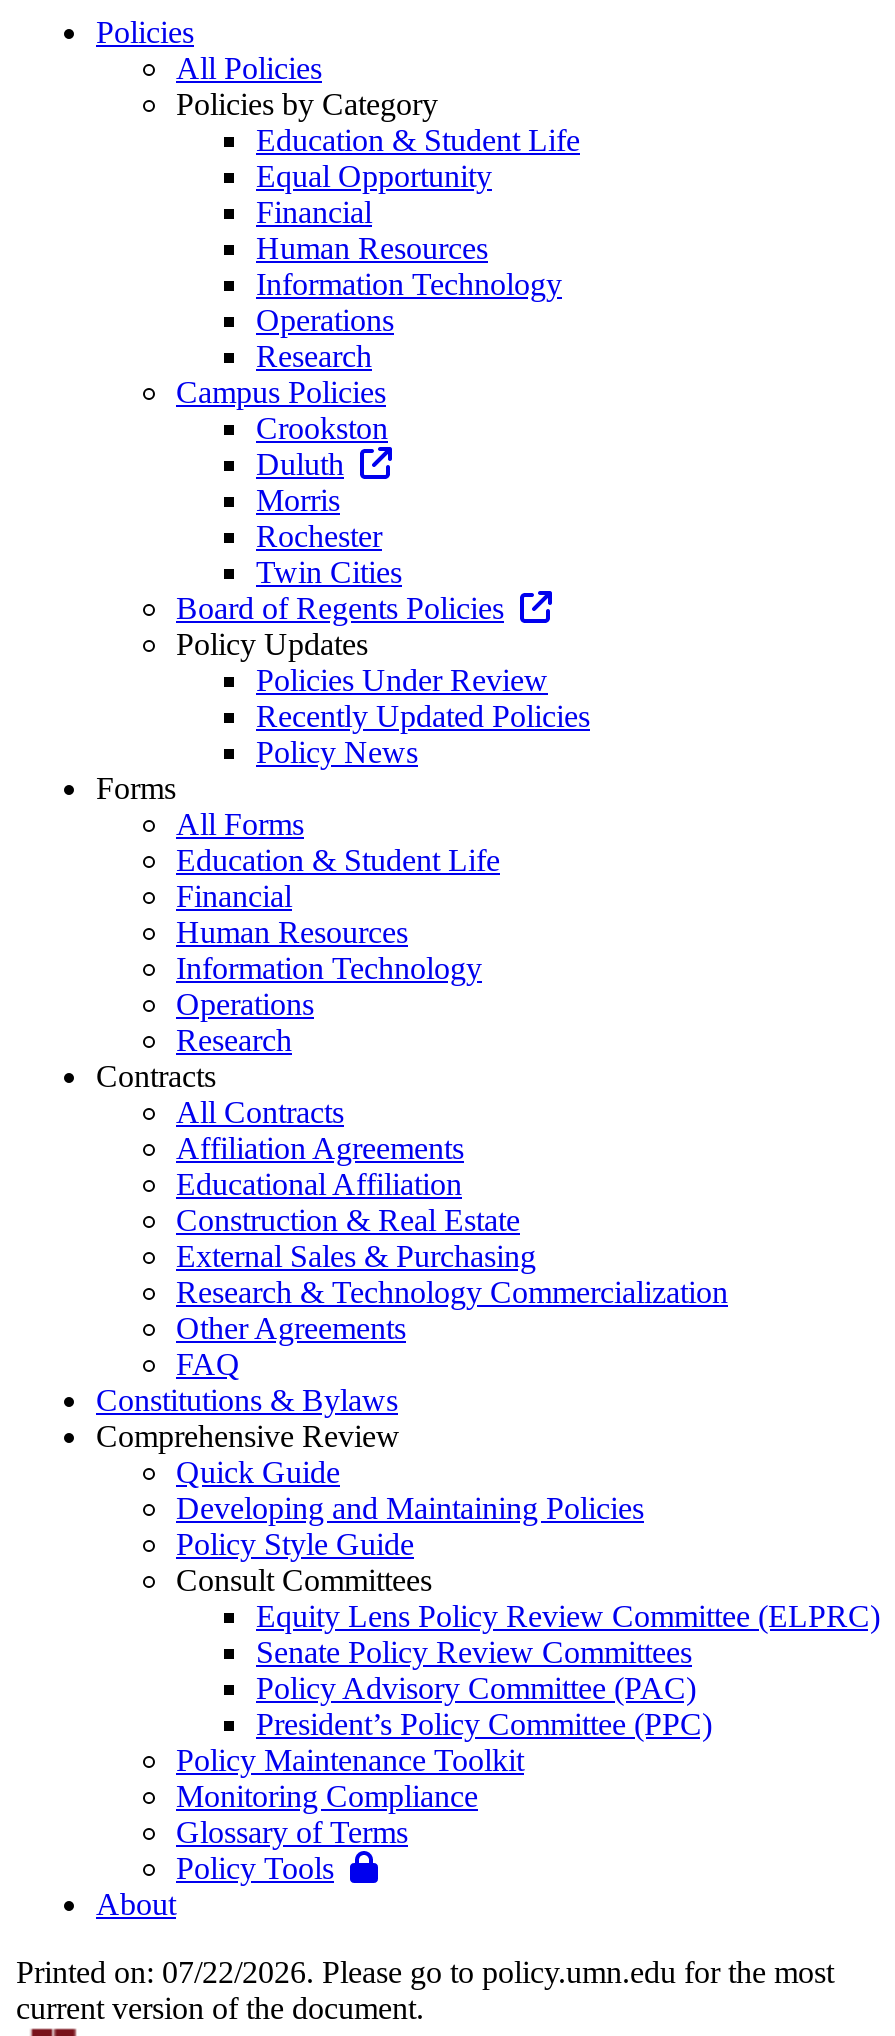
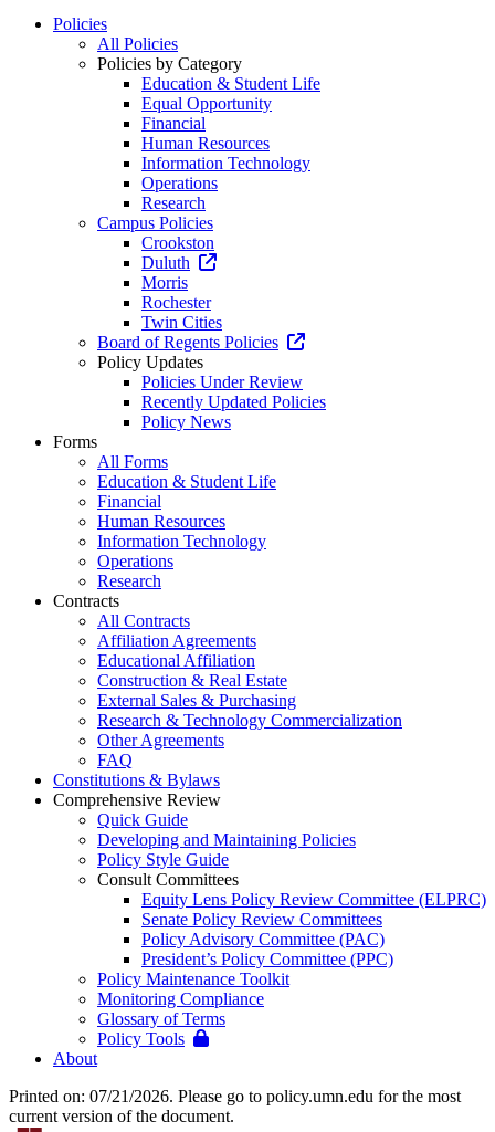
[16,1955,834,1989] Printed on: 07/22/2026. Please go to policy.umn.edu for the most -> [9,1087,461,1105] Printed on: 07/21/2026. Please go to policy.umn.edu for the most

